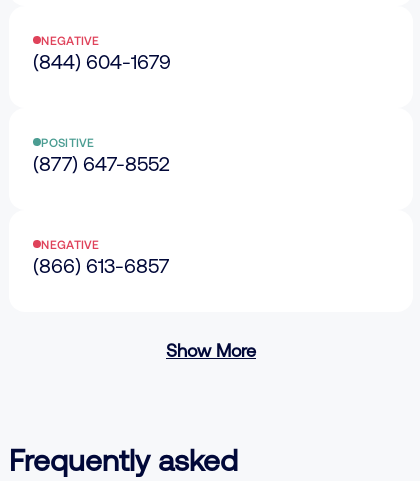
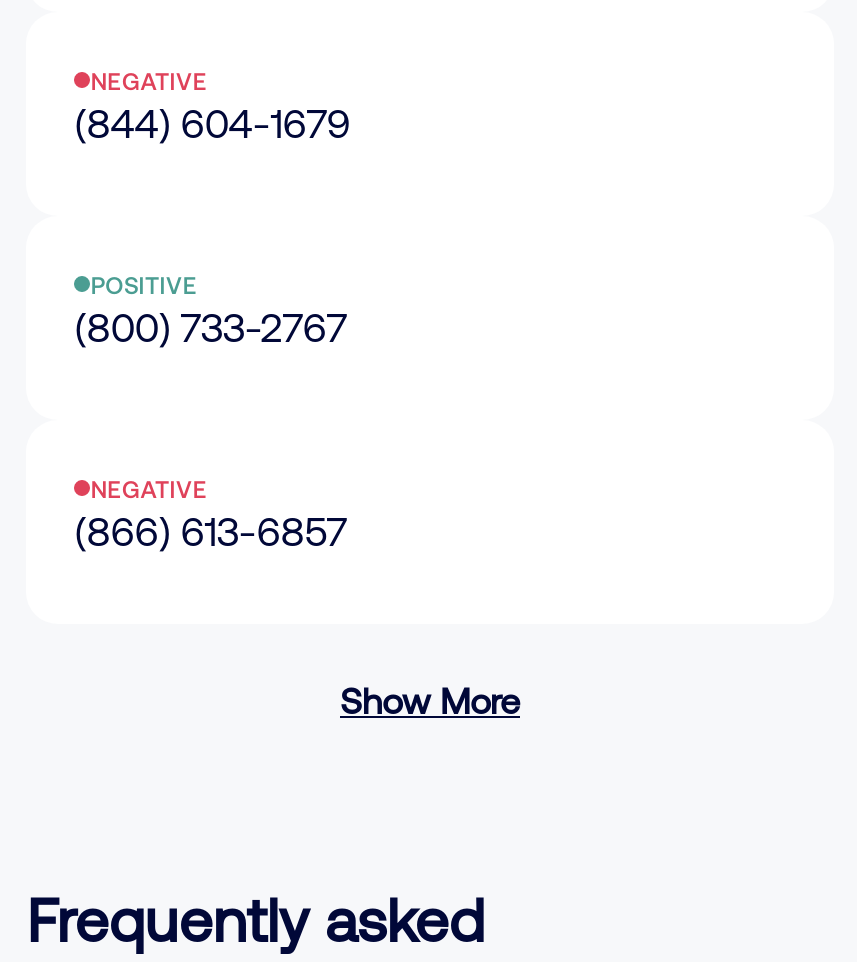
[33,152,170,175] (877) 647-8552 -> [75,304,347,350] (800) 733-2767

